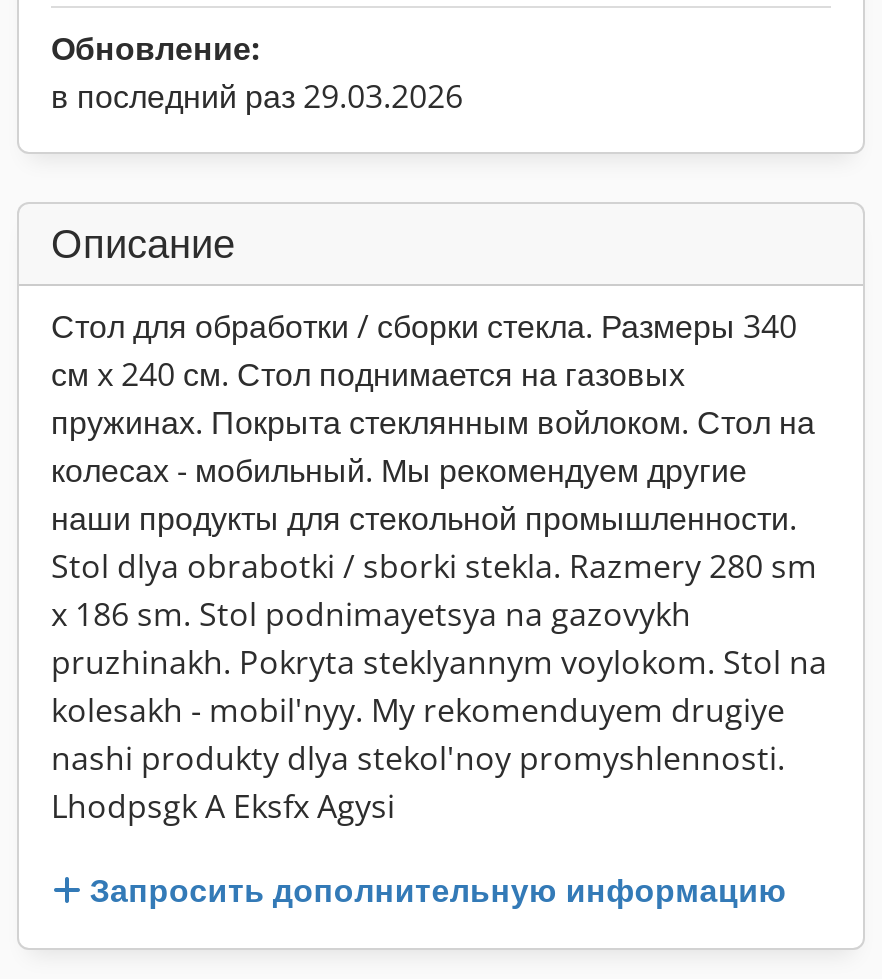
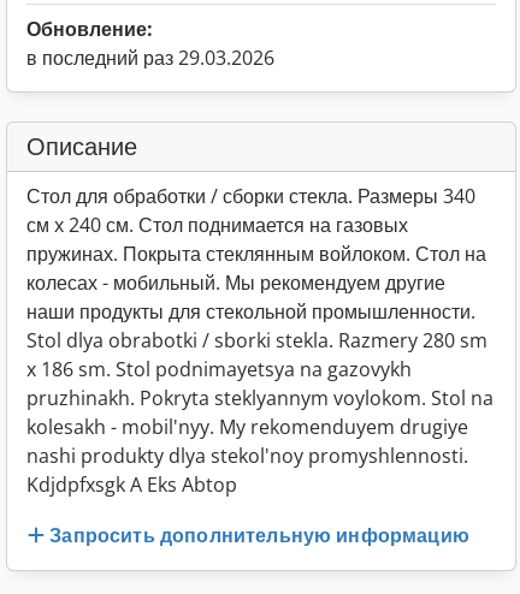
[51,784,395,828] Lhodpsgk A Eksfx Agysi -> [26,471,237,498] Kdjdpfxsgk A Eks Abtop

